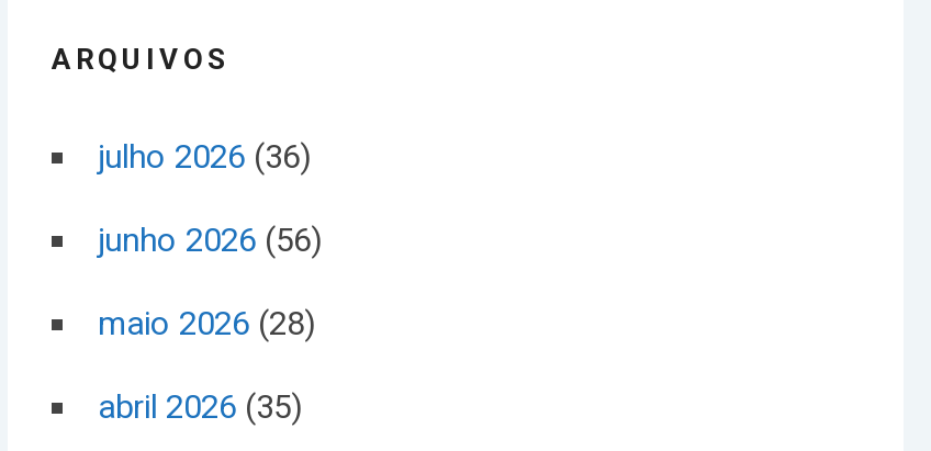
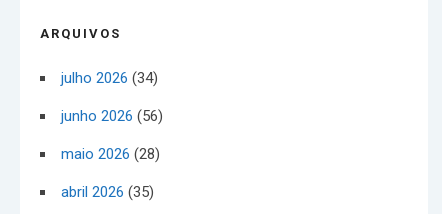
[98,137,311,176] julho 2026 (36) -> [61,69,158,87] julho 2026 (34)

